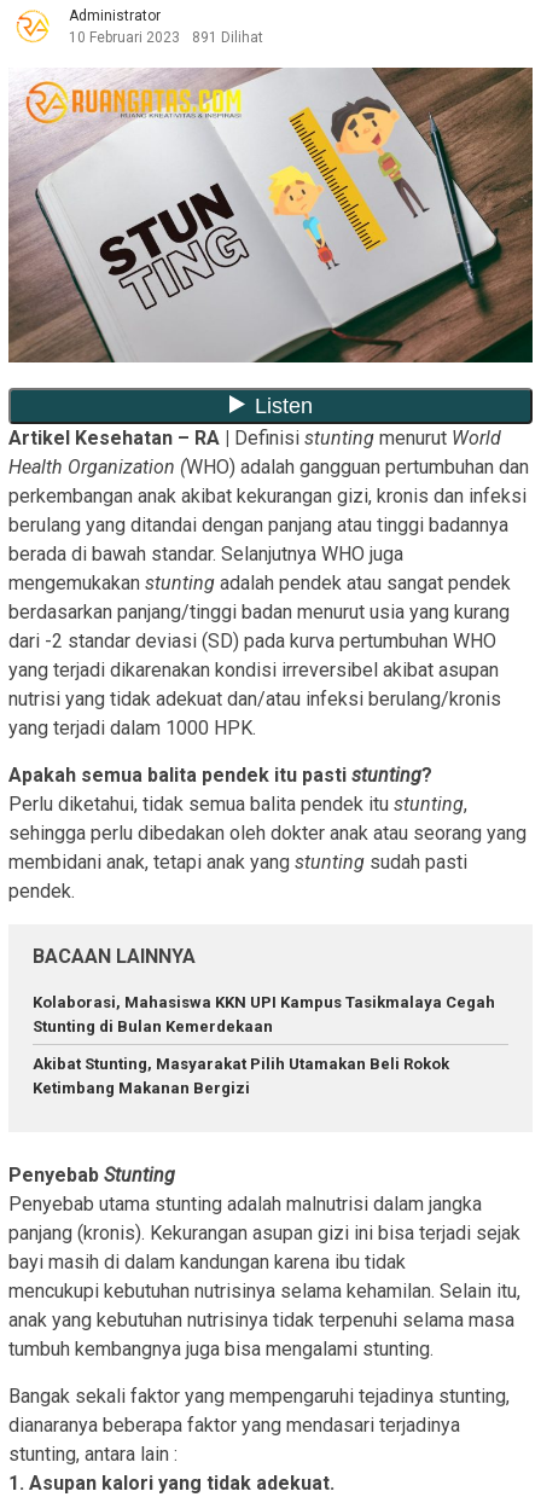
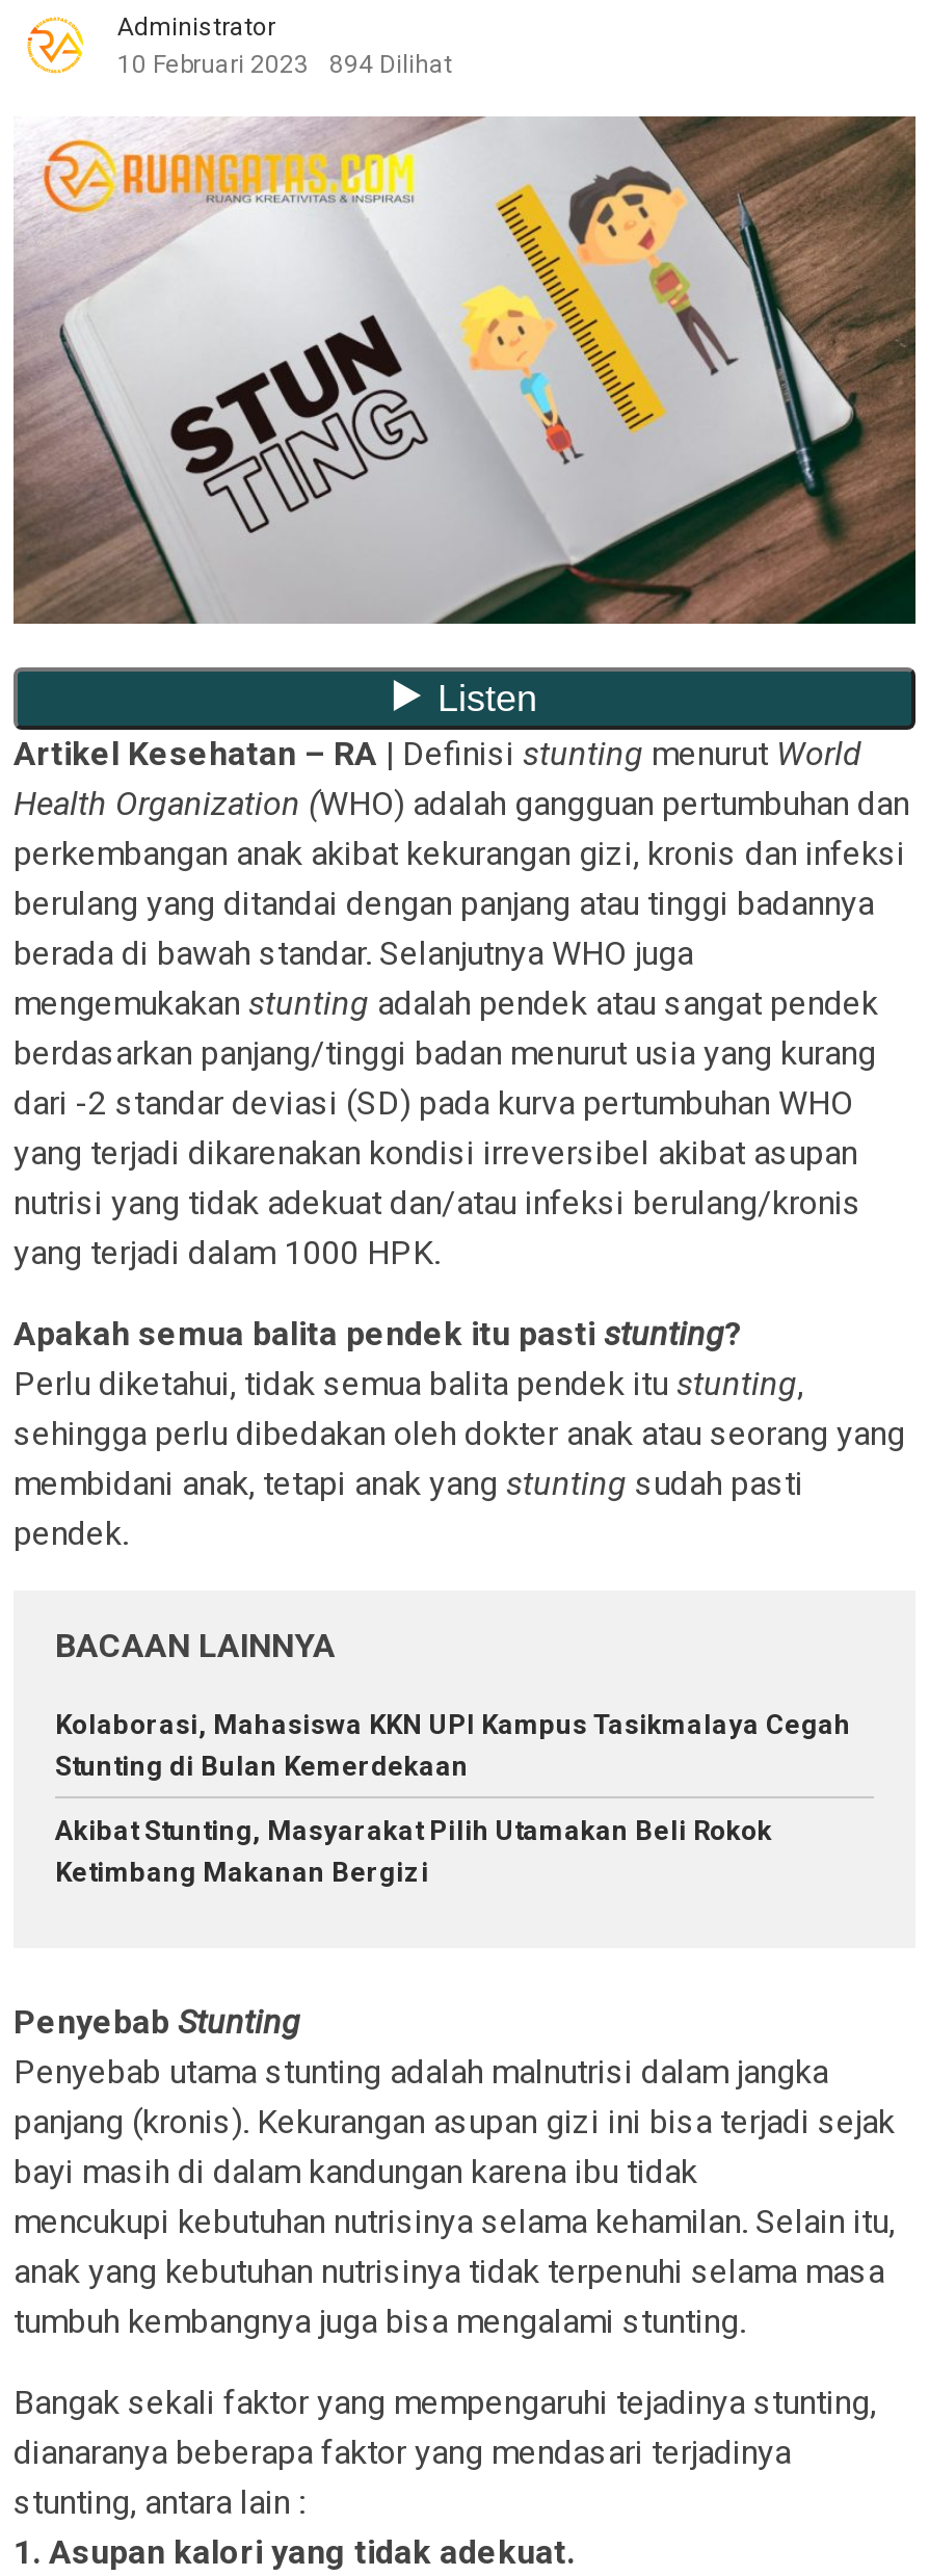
[69,29,263,46] 10 Februari 2023 891 Dilihat -> [117,50,452,79] 10 Februari 2023 894 Dilihat

